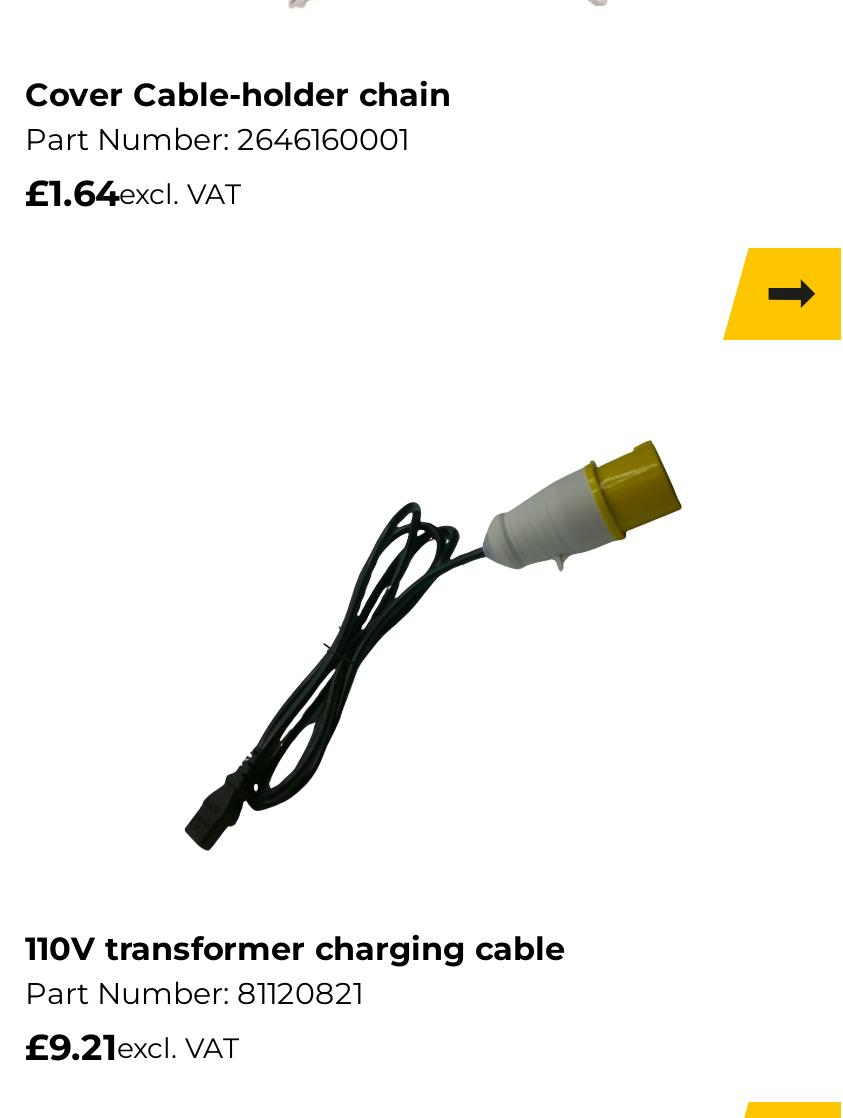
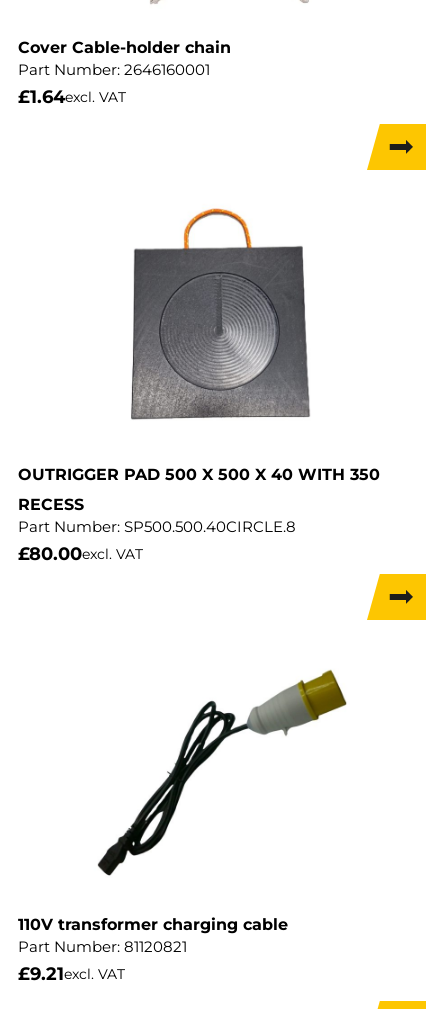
none -> [18,464,380,564] OUTRIGGER PAD 500 X 500 X 40 WITH 350 | RECESS | Part Number: SP500.500.40CIRCLE.8 | £80.00excl. VAT
none -> [130,208,310,420] [image]

